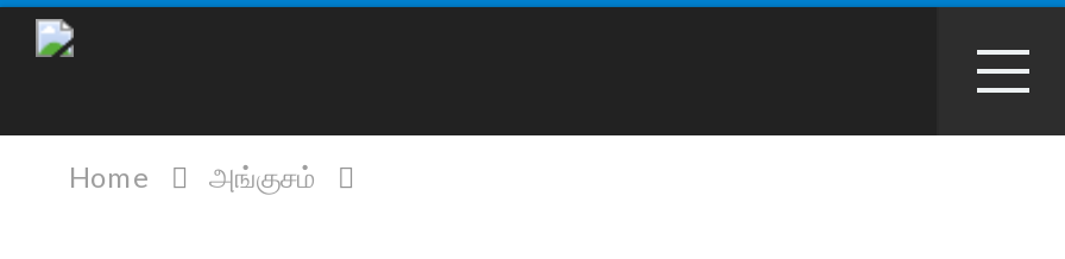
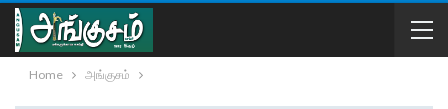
none -> [14,8,153,53] [image]

